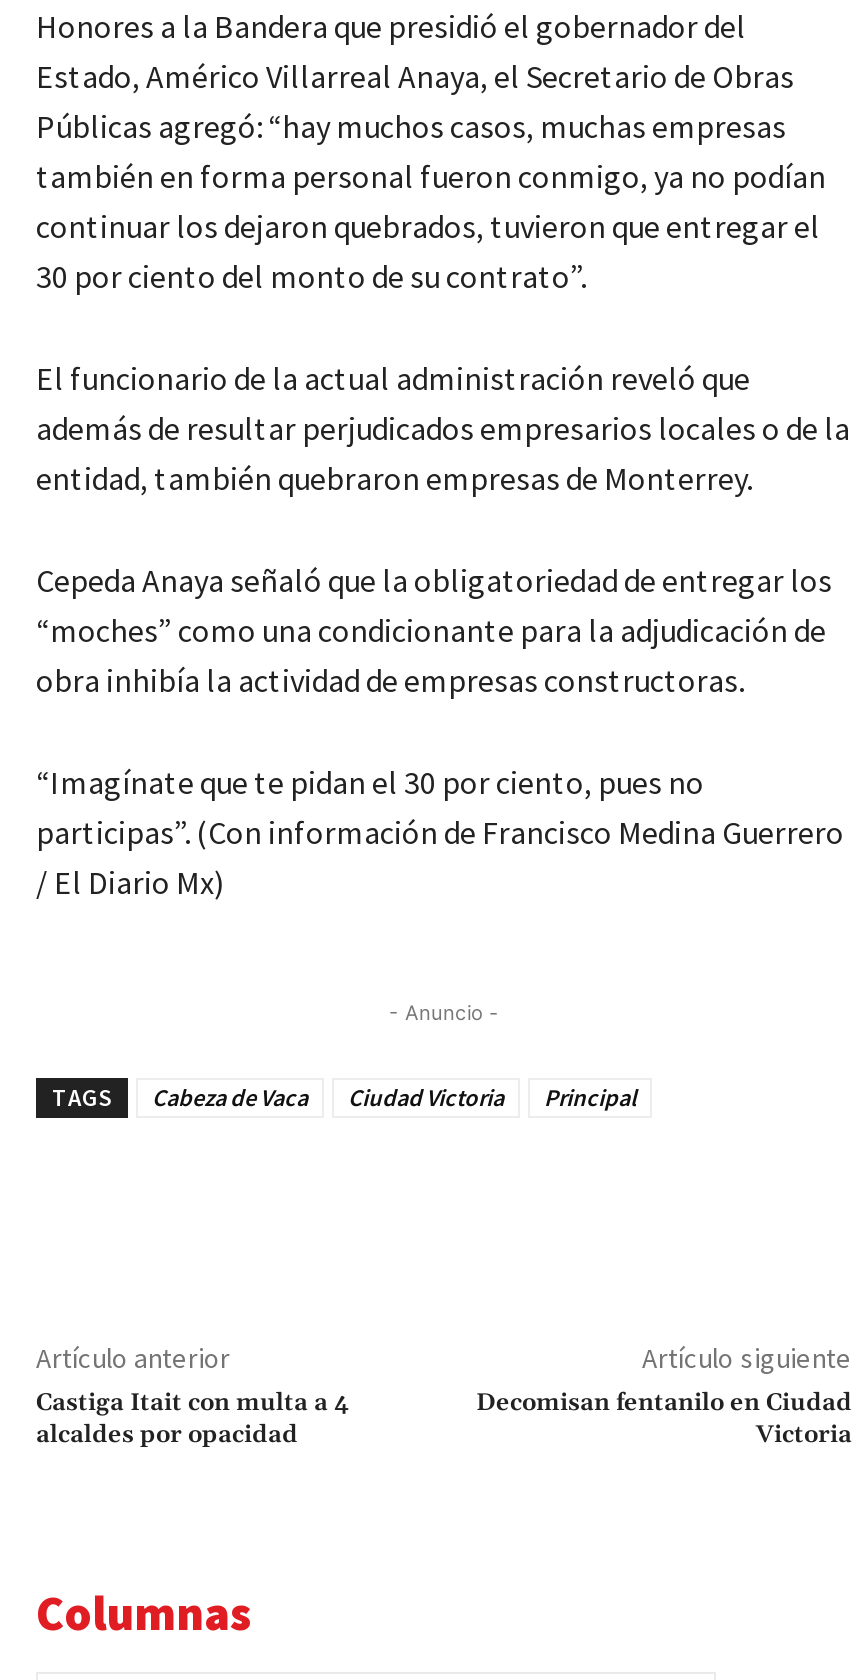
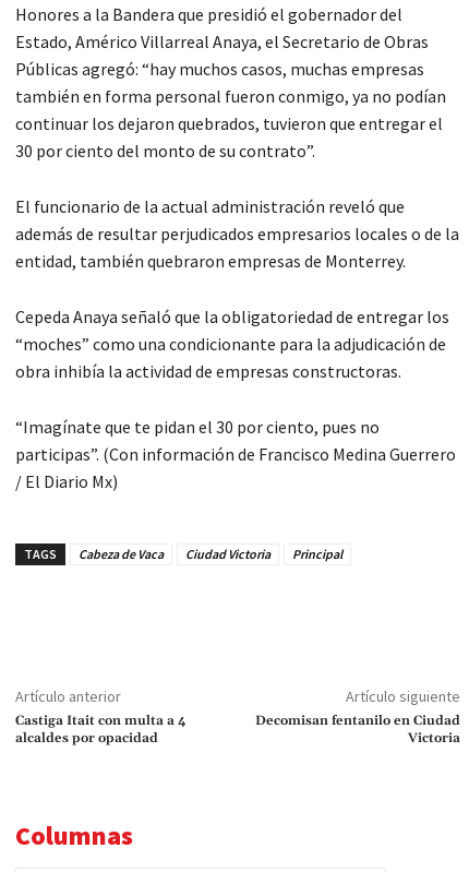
[389,999,499,1023] - Anuncio - -> none

